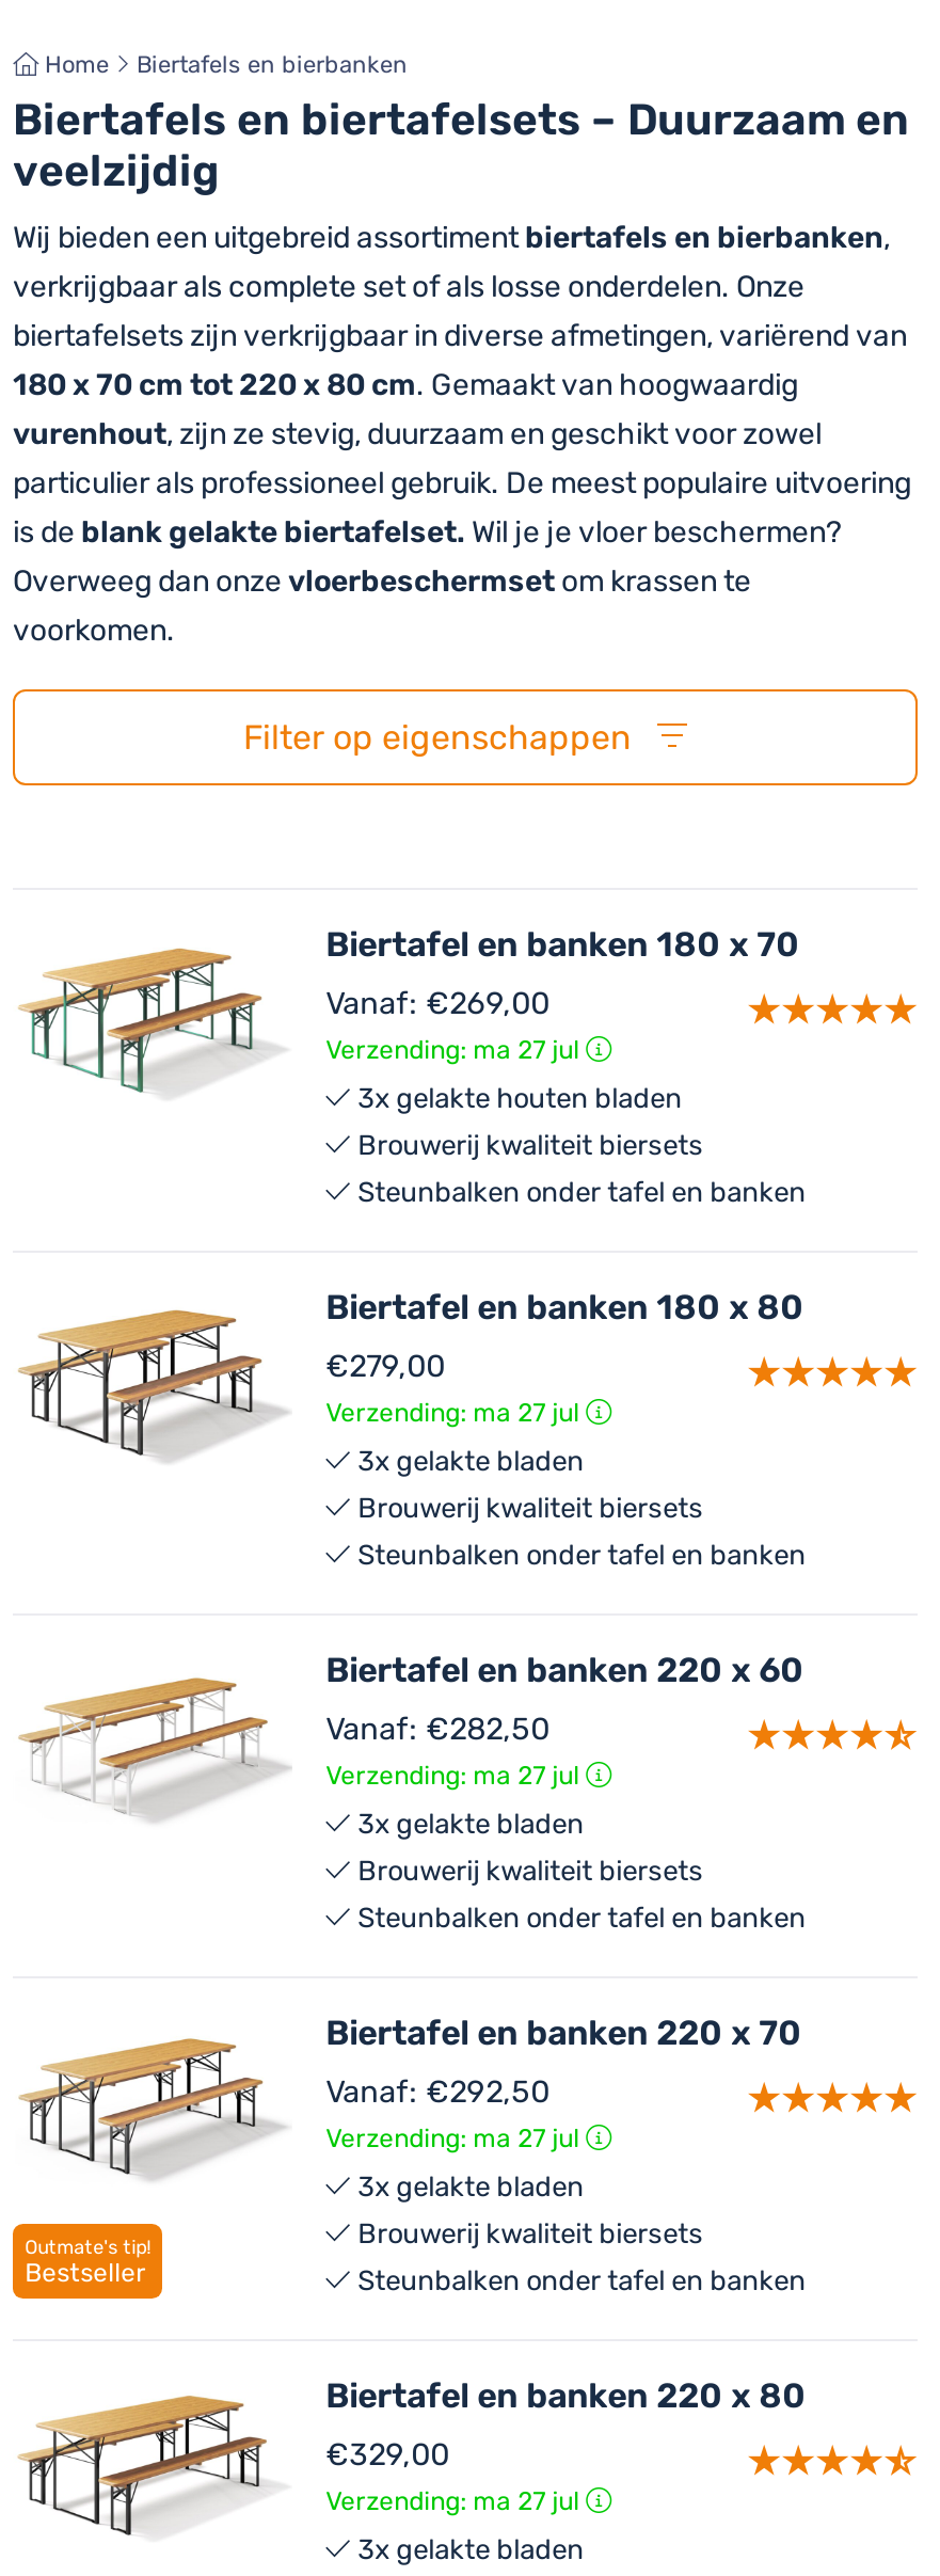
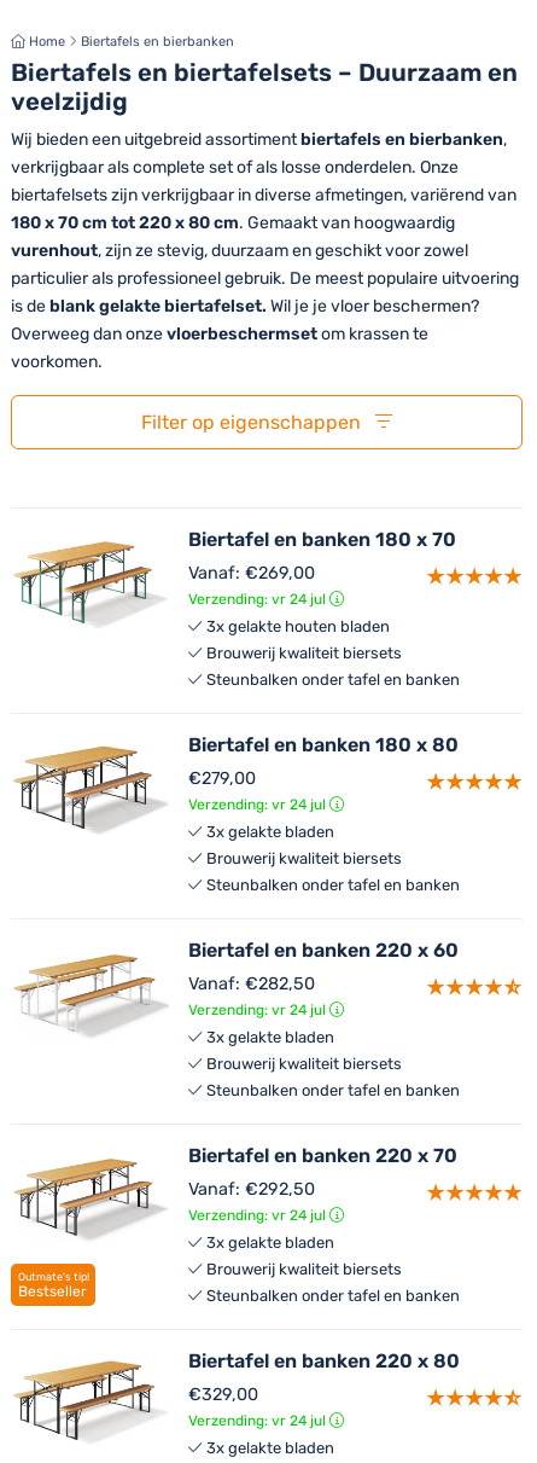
[326,1035,586,1065] Verzending: ma 27 jul -> [188,591,329,608] Verzending: vr 24 jul
[326,1398,586,1428] Verzending: ma 27 jul -> [188,796,329,813] Verzending: vr 24 jul
[326,1761,586,1791] Verzending: ma 27 jul -> [188,1002,329,1018] Verzending: vr 24 jul
[326,2124,586,2153] Verzending: ma 27 jul -> [188,1207,329,1224] Verzending: vr 24 jul
[326,2486,586,2516] Verzending: ma 27 jul -> [188,1412,329,1429] Verzending: vr 24 jul

